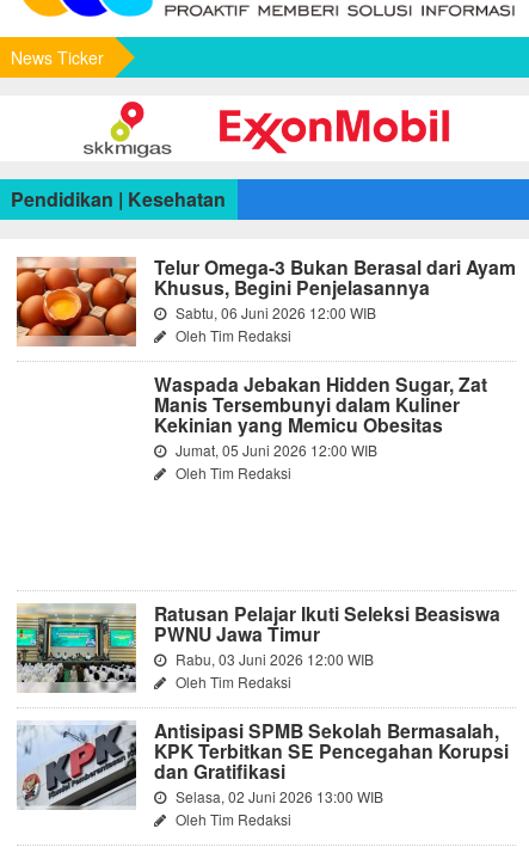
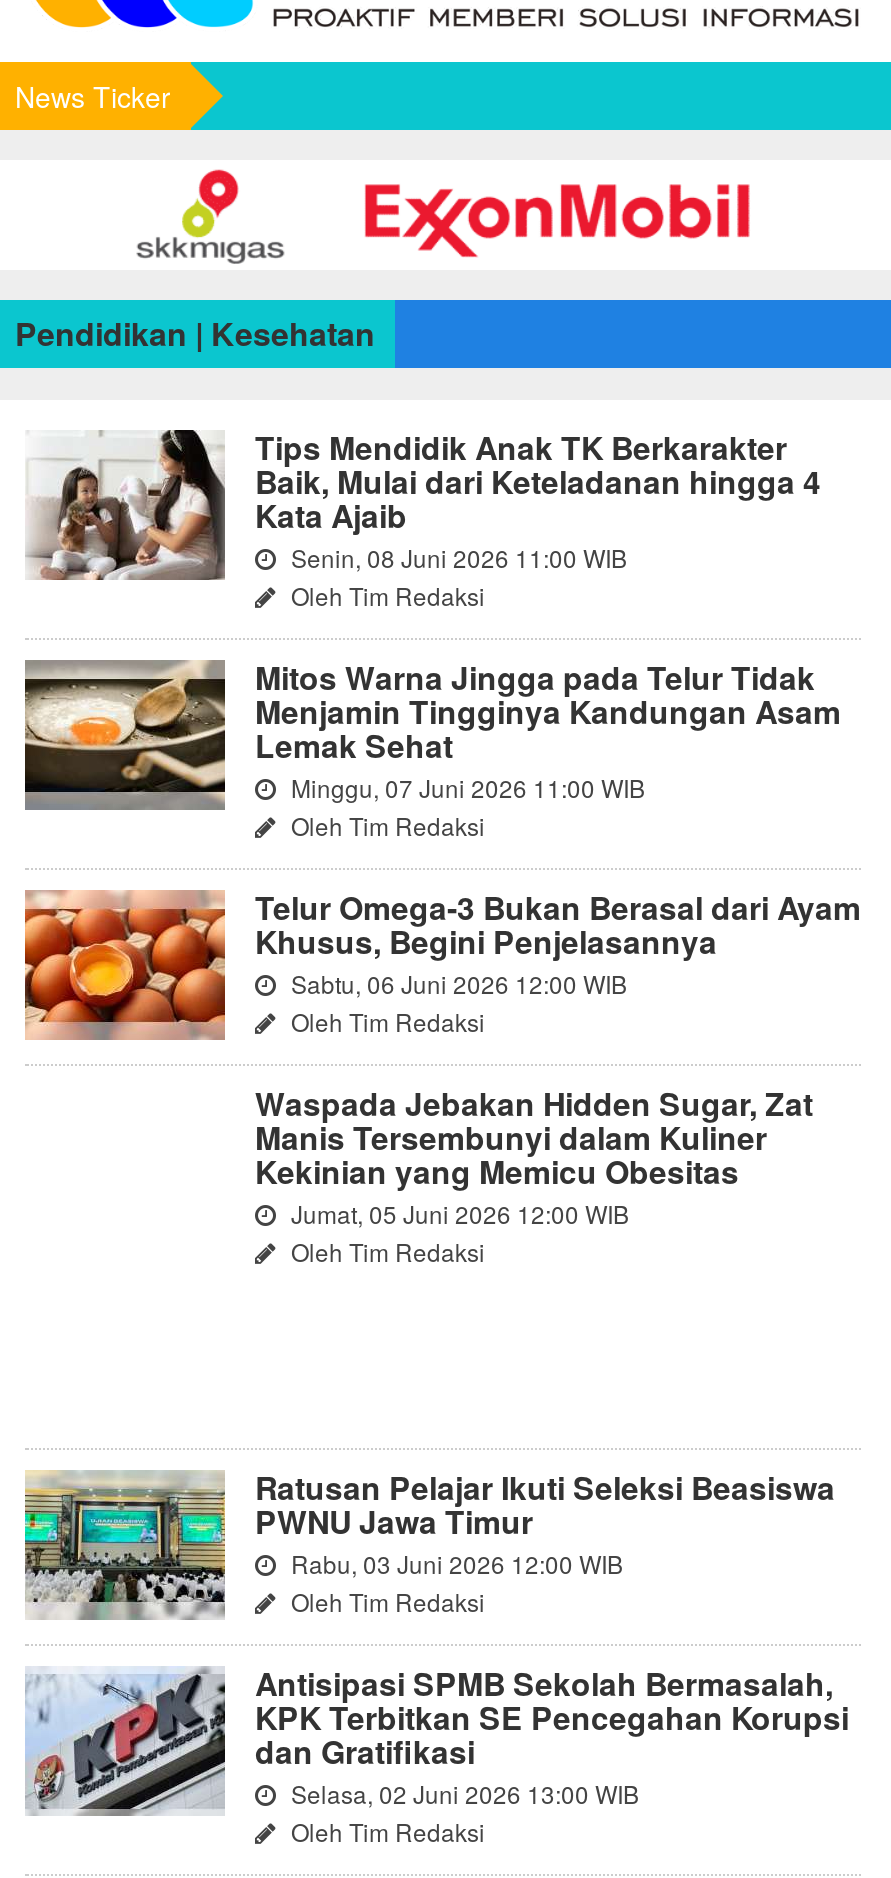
none -> [23,658,227,812] [image]
none -> [25,424,841,842] [image] | Tips Mendidik Anak TK Berkarakter | Baik, Mulai dari Keteladanan hingga 4 | Kata Ajaib | Senin, 08 Juni 2026 11:00 WIB | Oleh Tim Redaksi | Mitos Warna Jingga pada Telur Tidak | Menjamin Tingginya Kandungan Asam | Lemak Sehat | Minggu, 07 Juni 2026 11:00 WIB | Oleh Tim Redaksi

